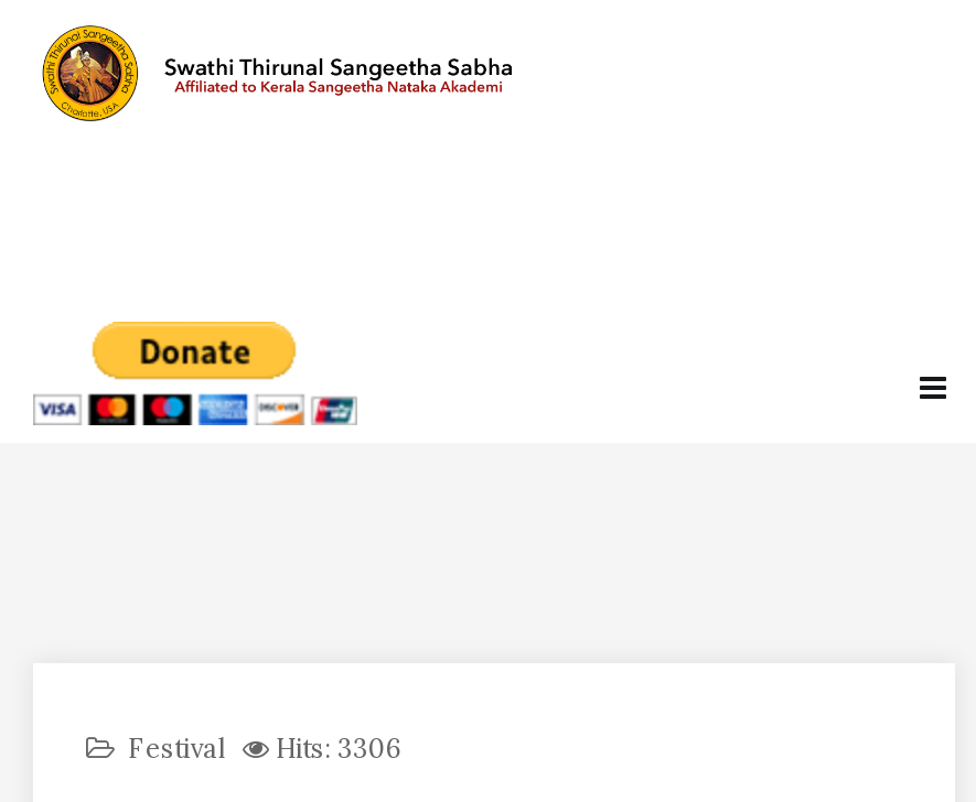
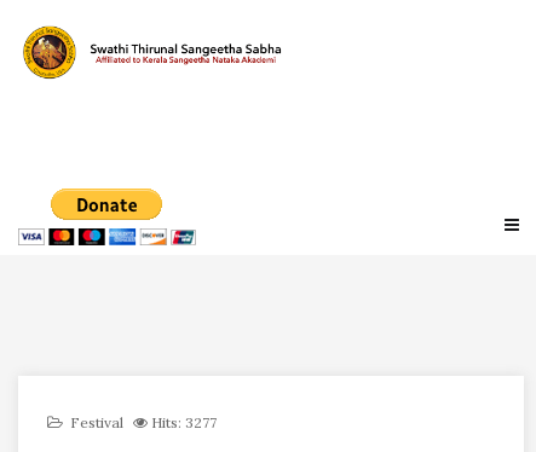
[128,732,401,765] Festival Hits: 3306 -> [70,414,217,432] Festival Hits: 3277

